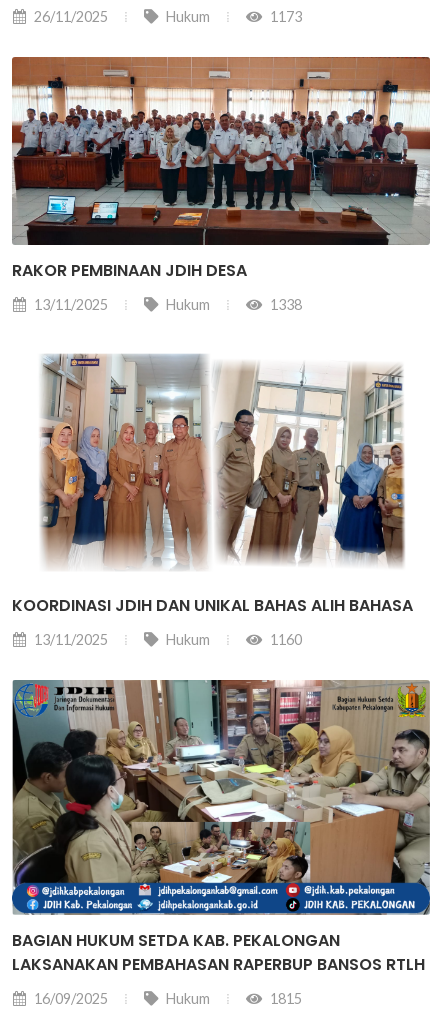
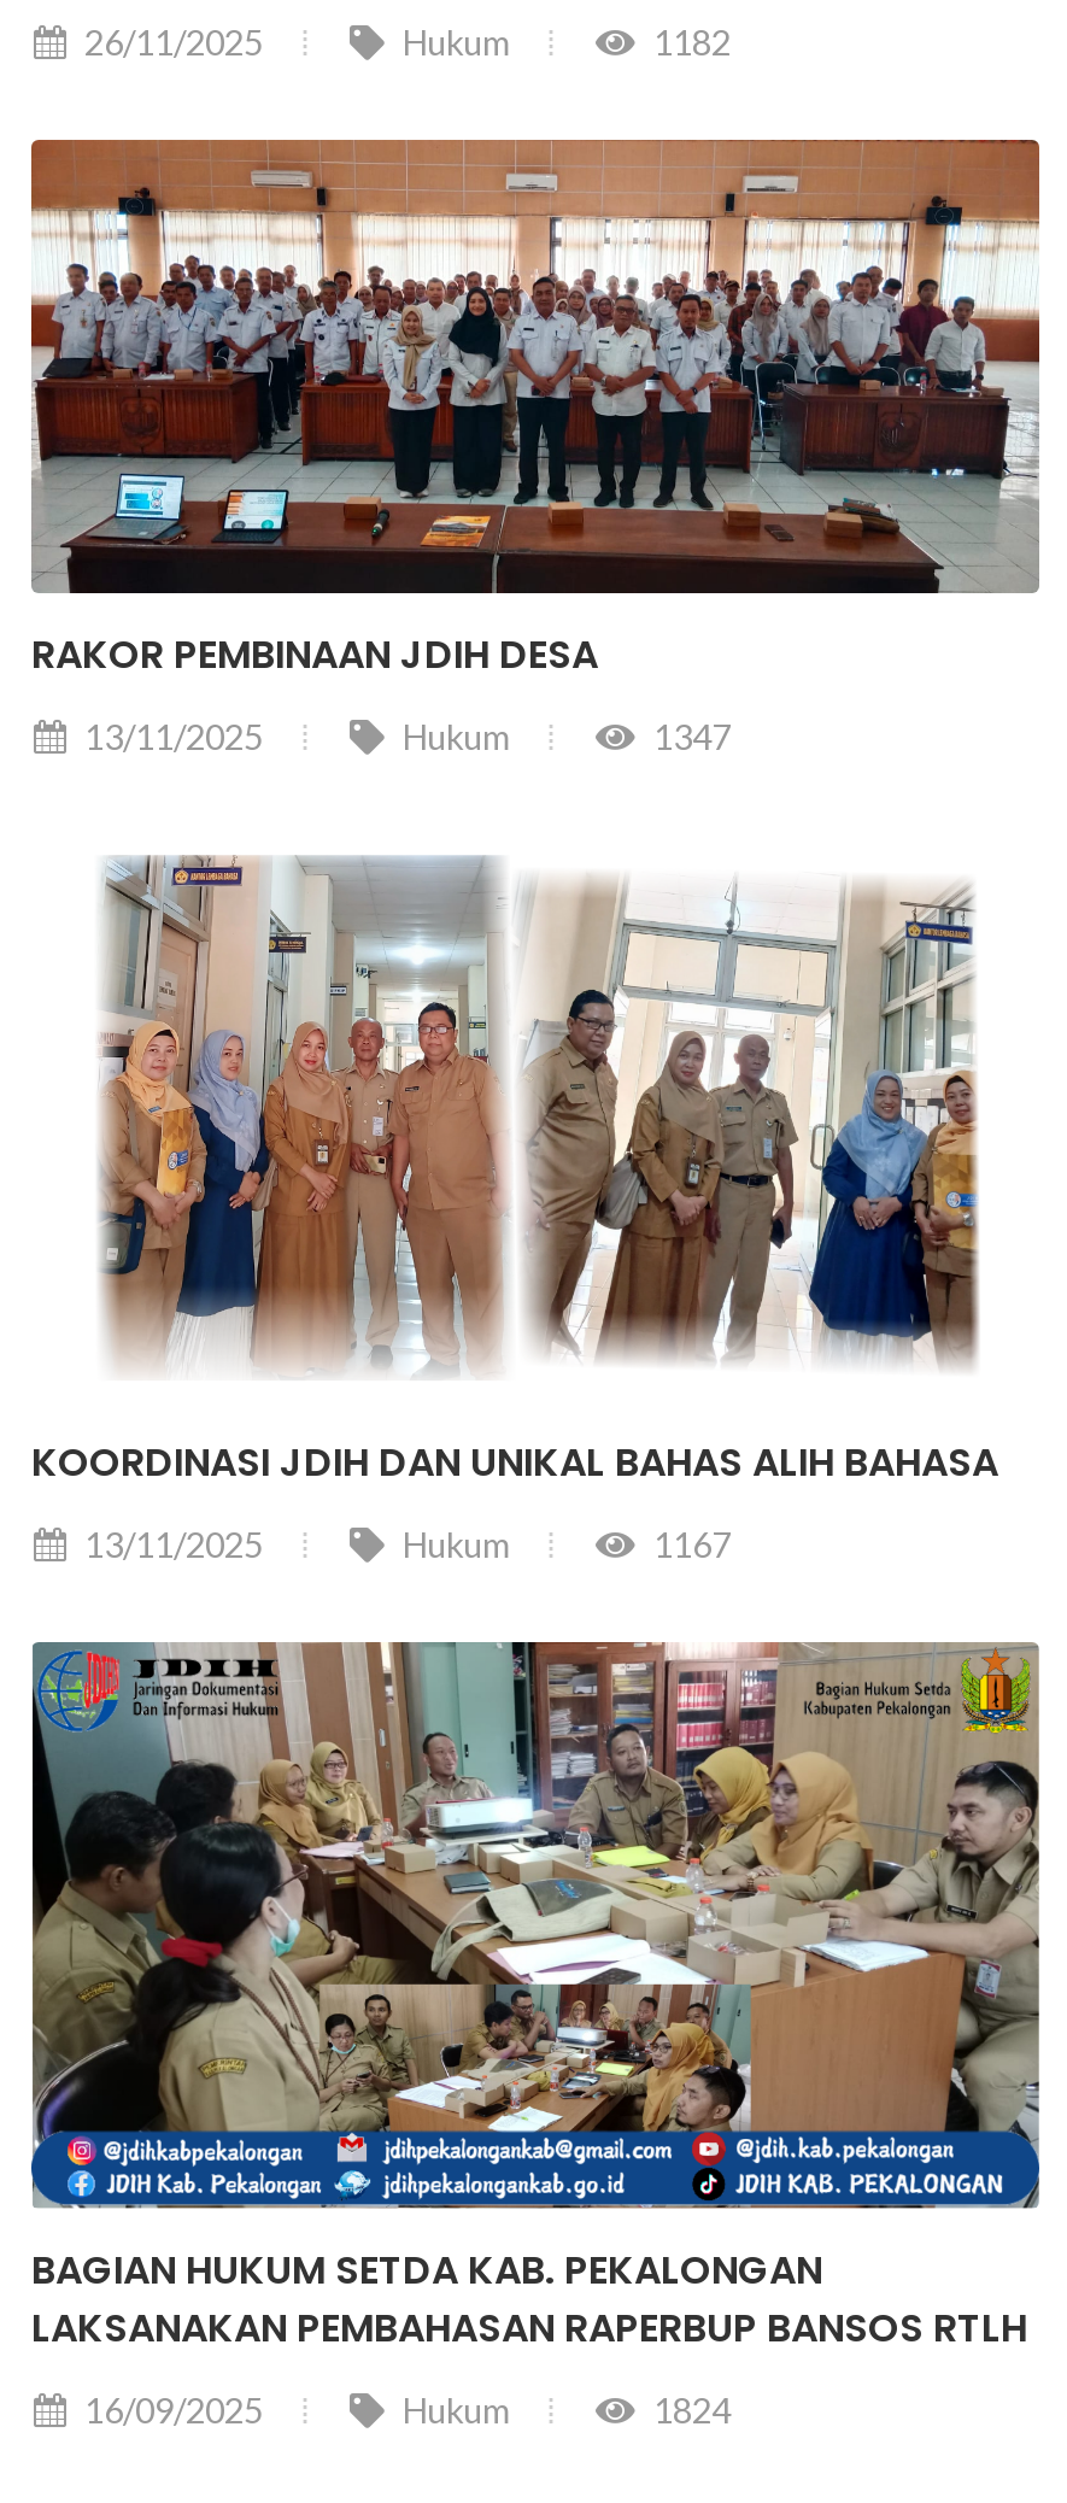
[267,8,302,25] 1173 -> [646,23,731,64] 1182
[267,296,302,313] 1338 -> [646,717,731,758] 1347
[267,631,302,648] 1160 -> [646,1525,731,1566] 1167
[267,990,302,1007] 1815 -> [646,2391,731,2432] 1824

